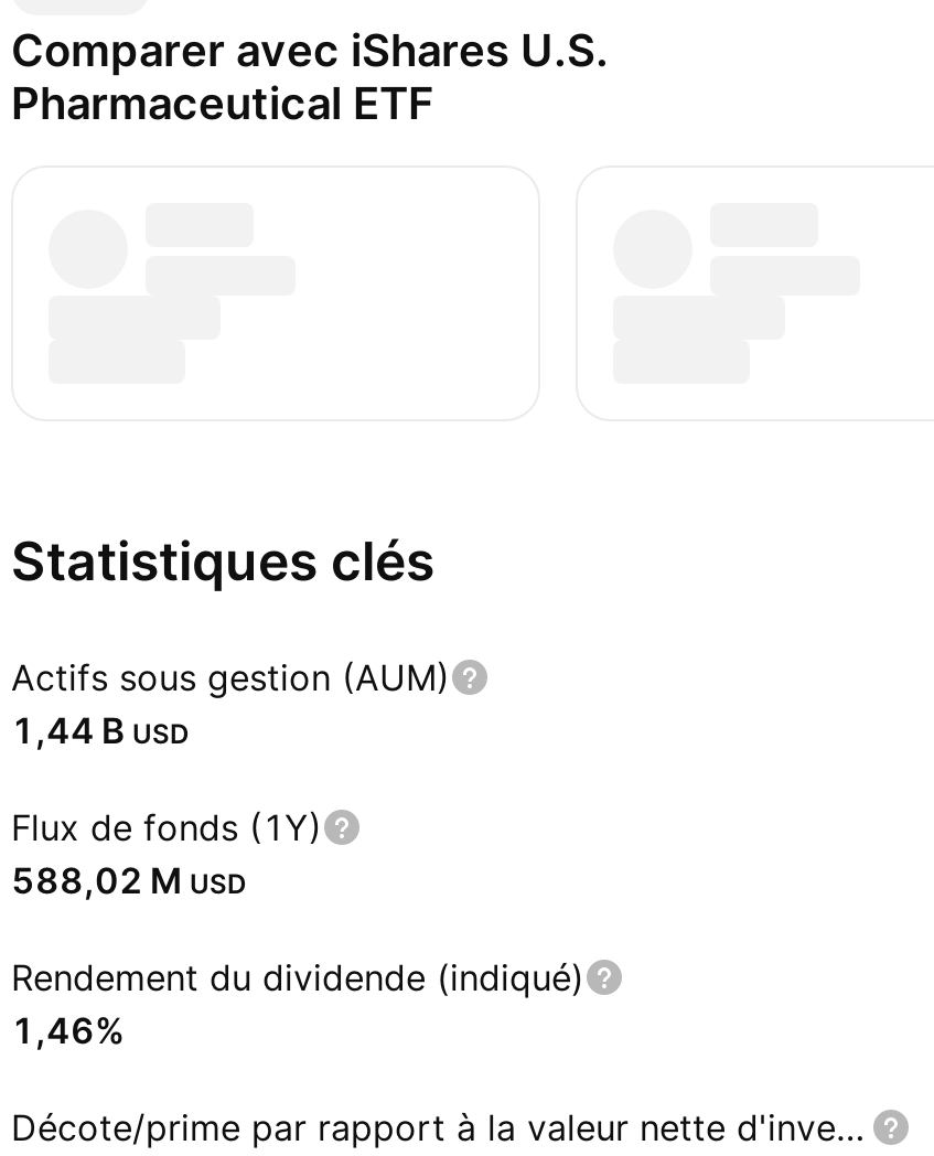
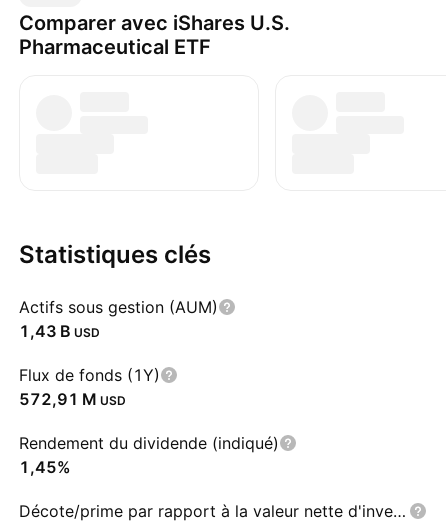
[11,708,190,752] 1,44 B USD -> [19,321,100,341] 1,43 B USD
[11,858,247,902] 588,02 M USD -> [19,389,126,409] 572,91 M USD
[11,1008,126,1052] 1,46% -> [19,457,71,477] 1,45%

